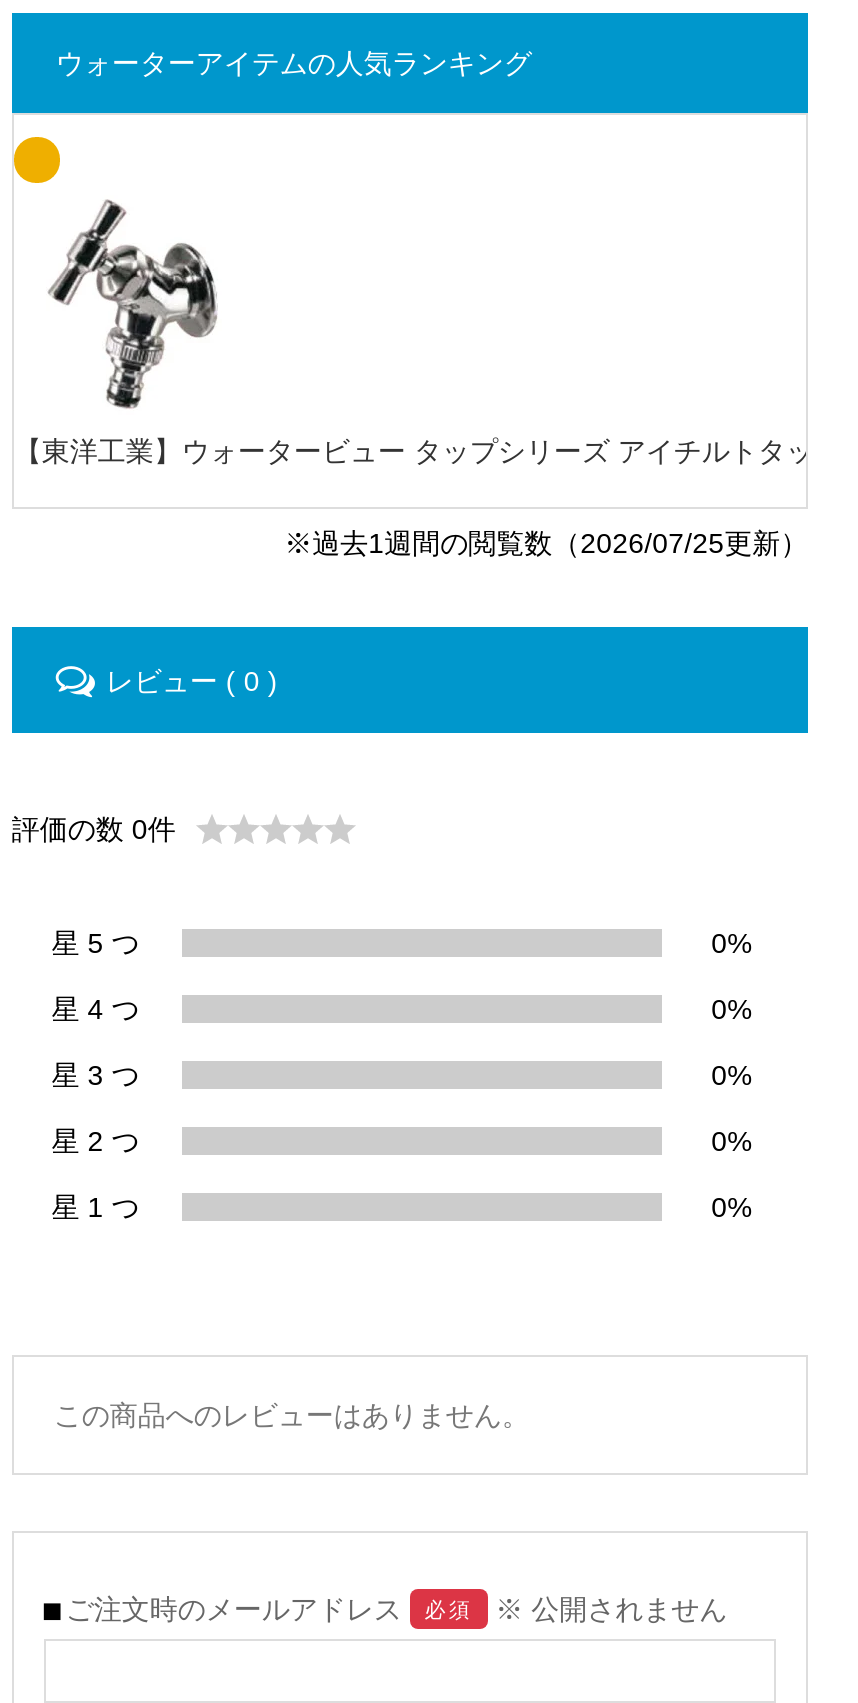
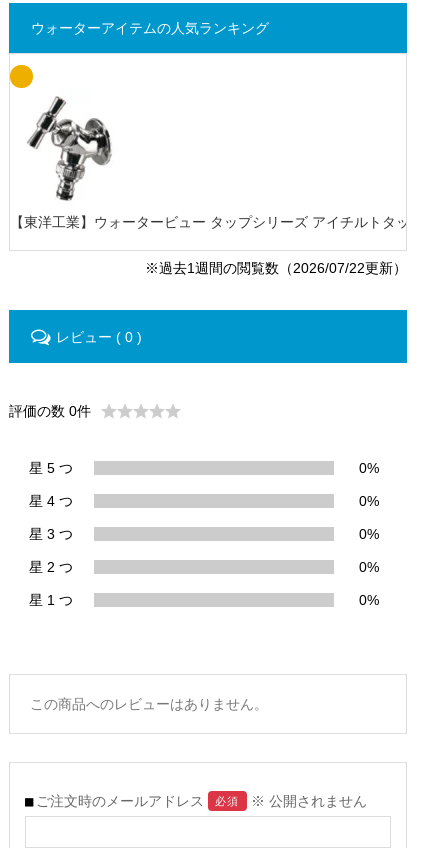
[284,526,808,558] ※過去1週間の閲覧数（2026/07/25更新） -> [145,260,407,276] ※過去1週間の閲覧数（2026/07/22更新）

